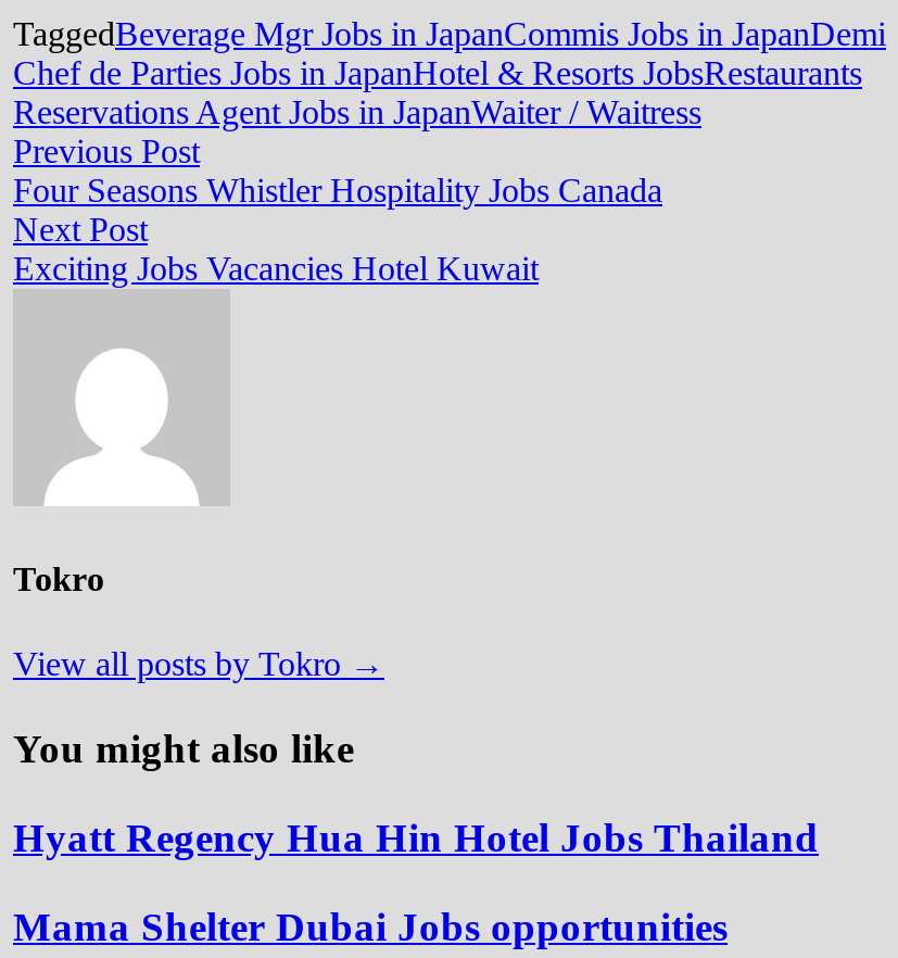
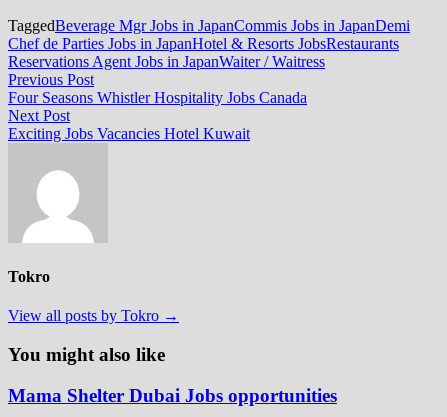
[13,814,819,860] Hyatt Regency Hua Hin Hotel Jobs Thailand -> none

